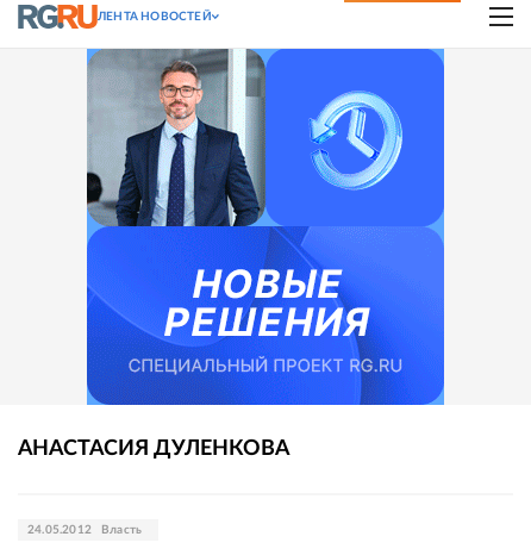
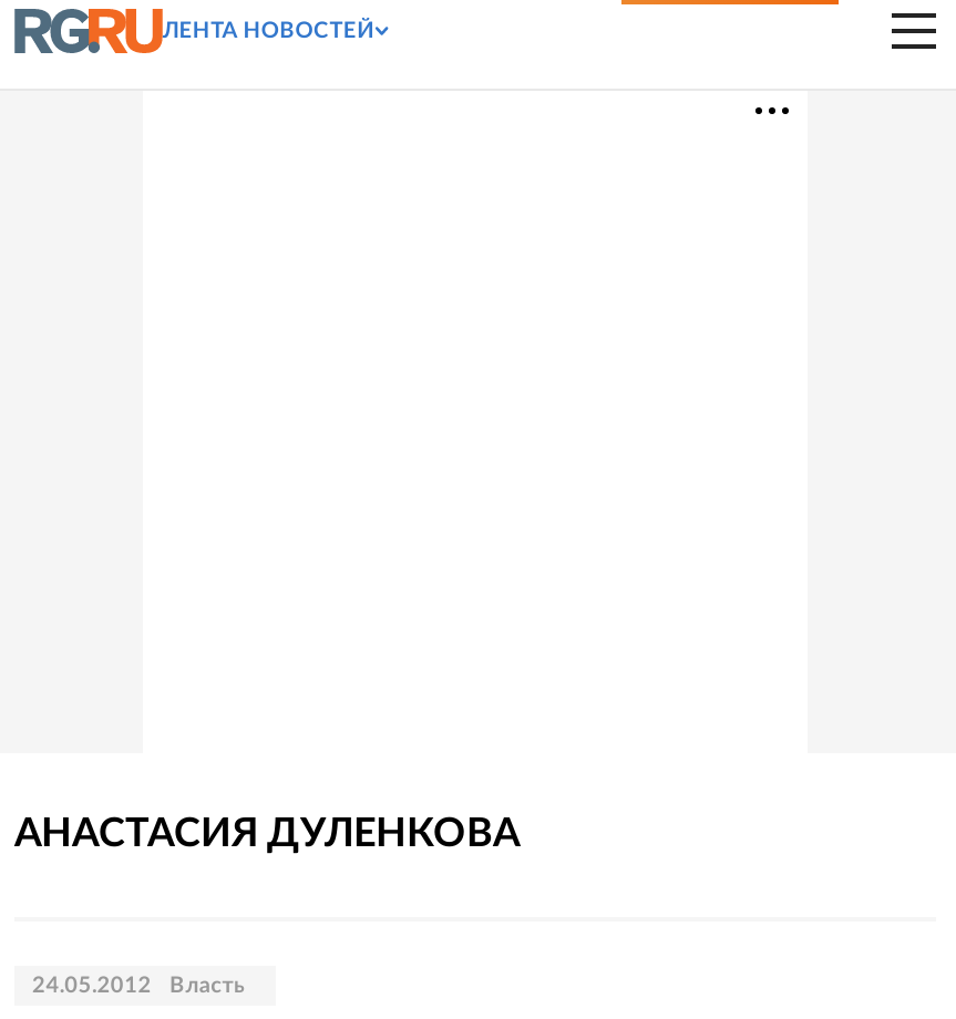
[86,48,445,406] [image] -> none

